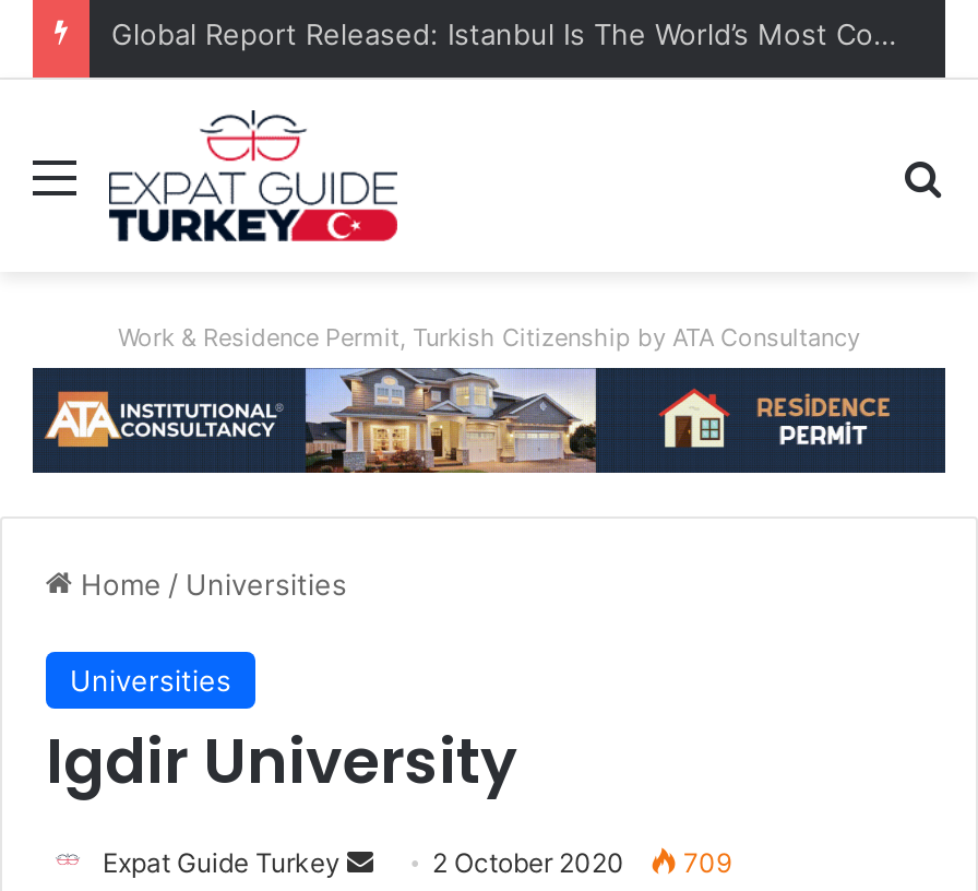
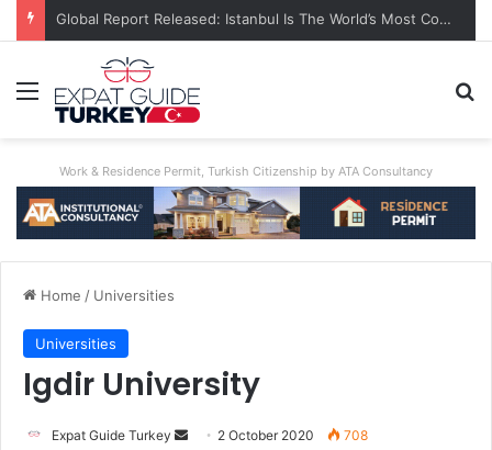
[677,846,731,879] 709 -> [340,427,368,444] 708

